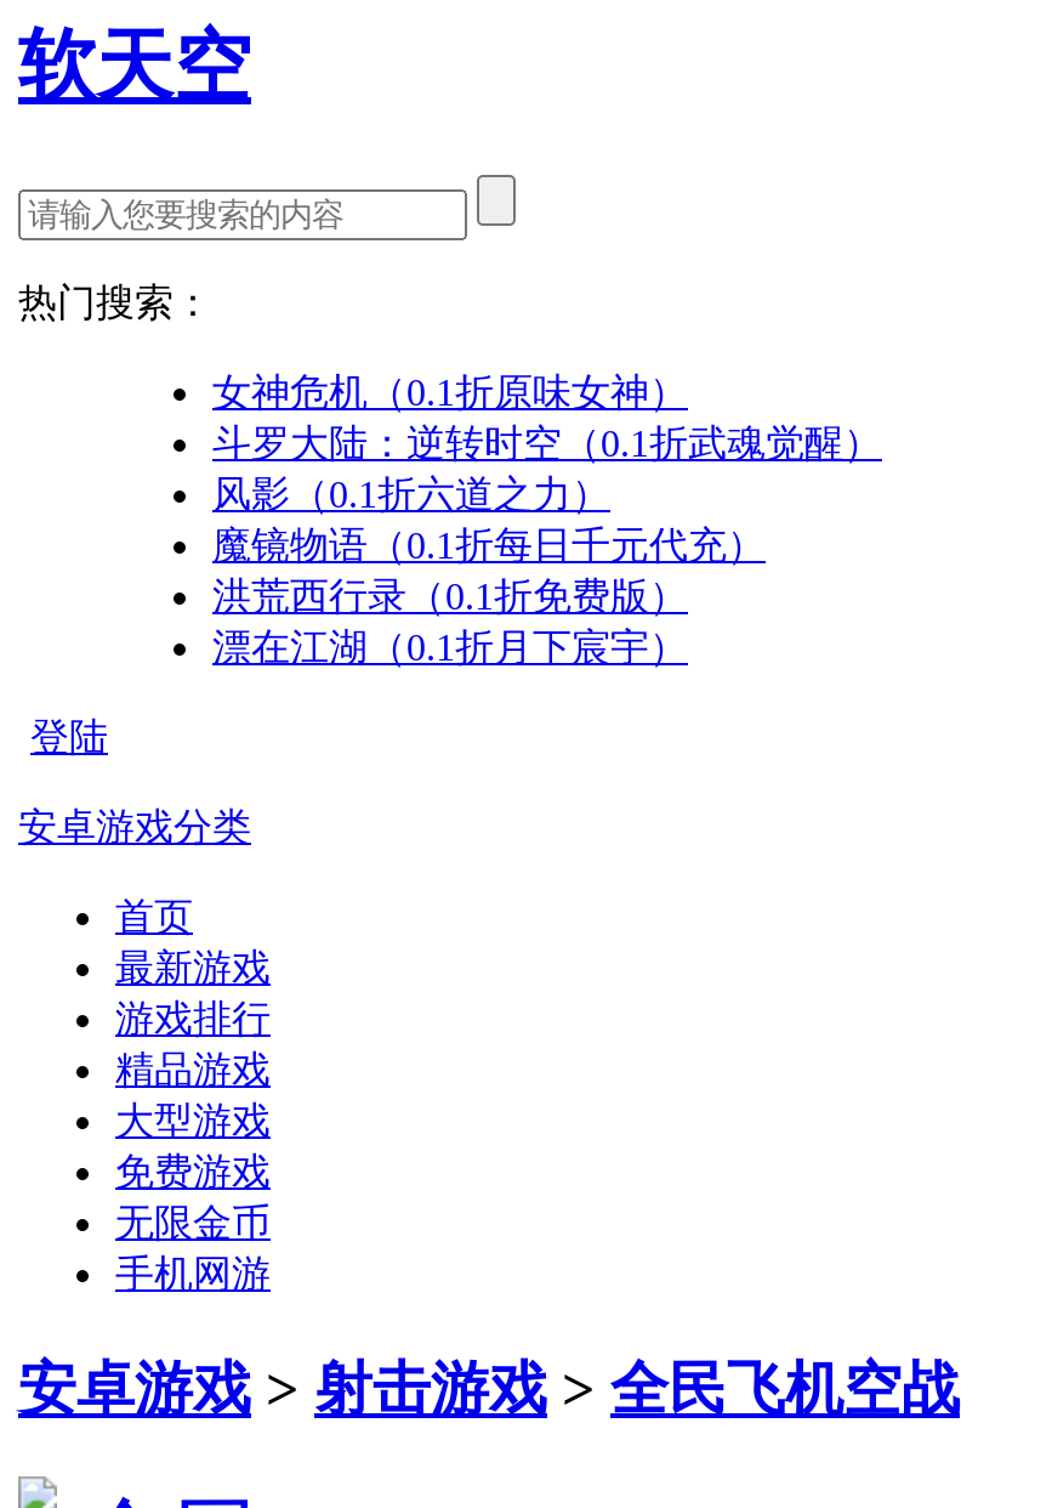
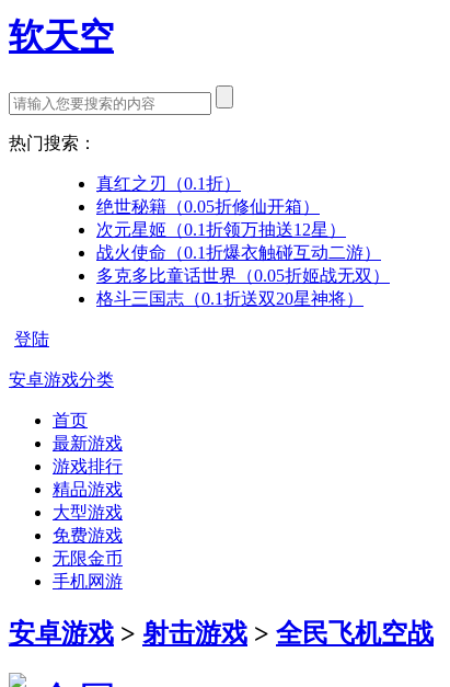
[212,371,882,668] 女神危机（0.1折原味女神） | 斗罗大陆：逆转时空（0.1折武魂觉醒） | 风影（0.1折六道之力） | 魔镜物语（0.1折每日千元代充） | 洪荒西行录（0.1折免费版） | 漂在江湖（0.1折月下宸宇） -> [96,174,390,308] 真红之刃（0.1折） | 绝世秘籍（0.05折修仙开箱） | 次元星姬（0.1折领万抽送12星） | 战火使命（0.1折爆衣触碰互动二游） | 多克多比童话世界（0.05折姬战无双） | 格斗三国志（0.1折送双20星神将）

